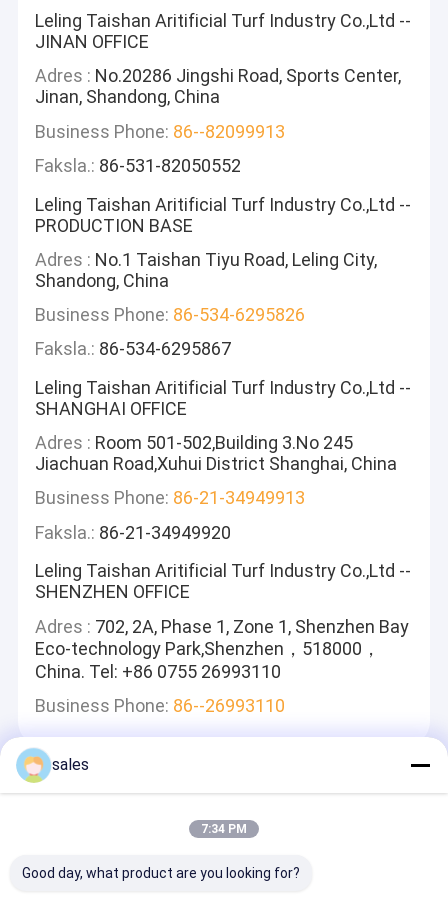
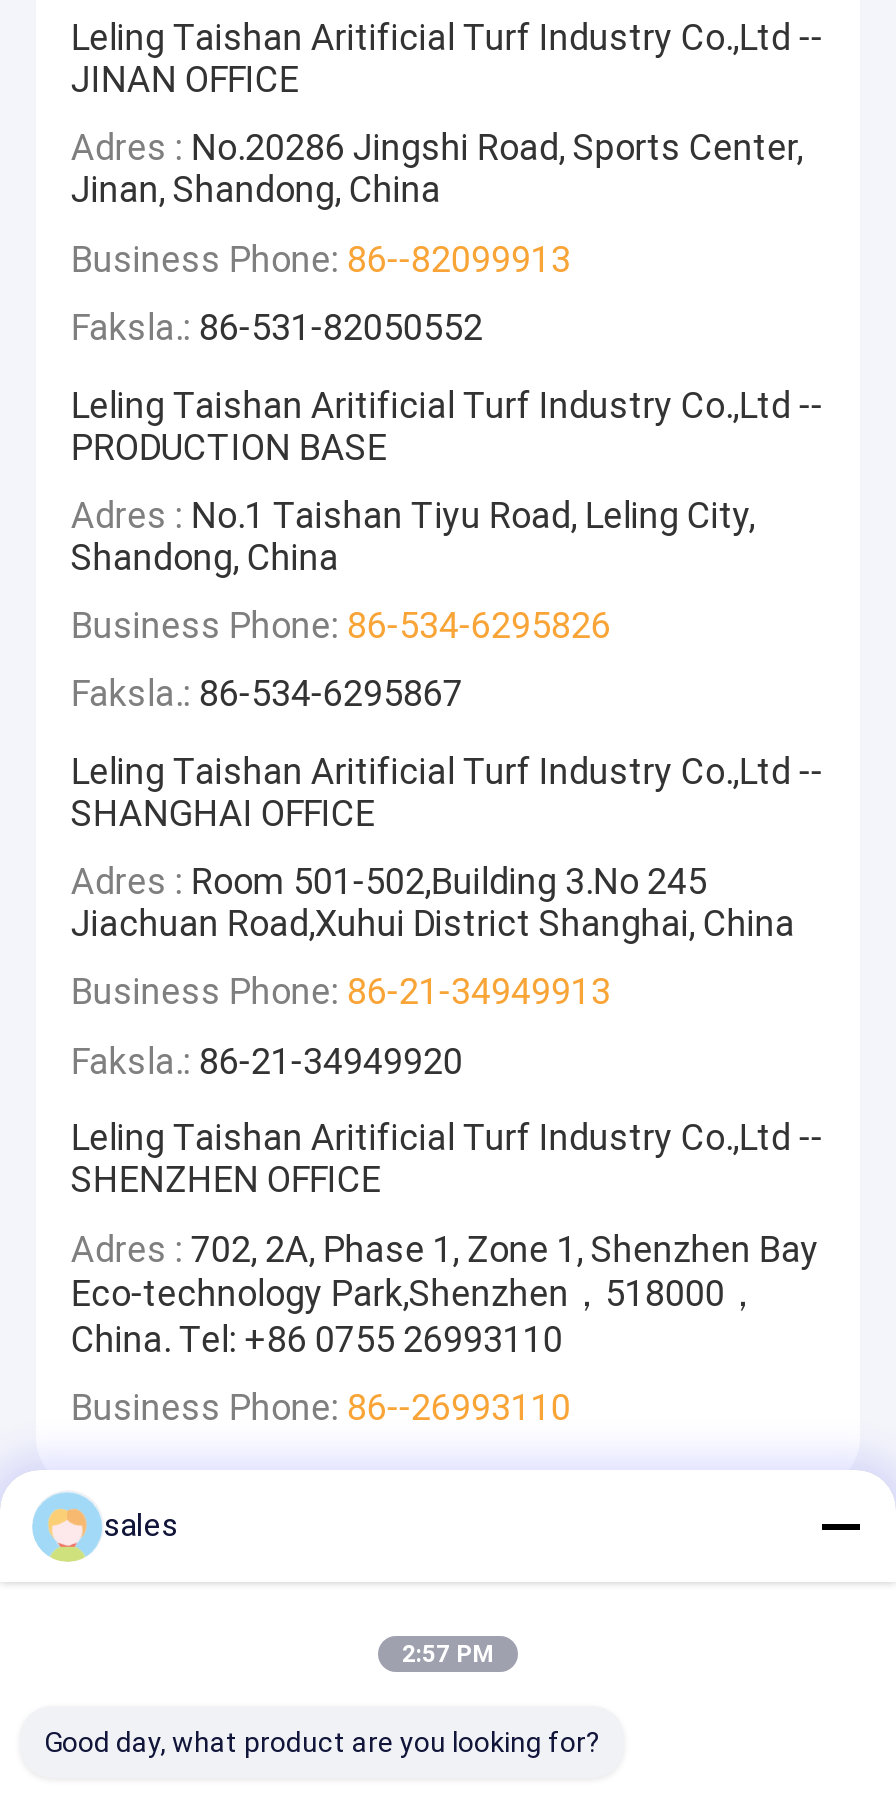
[201,822,247,836] 7:34 PM -> [402,1640,494,1668] 2:57 PM

